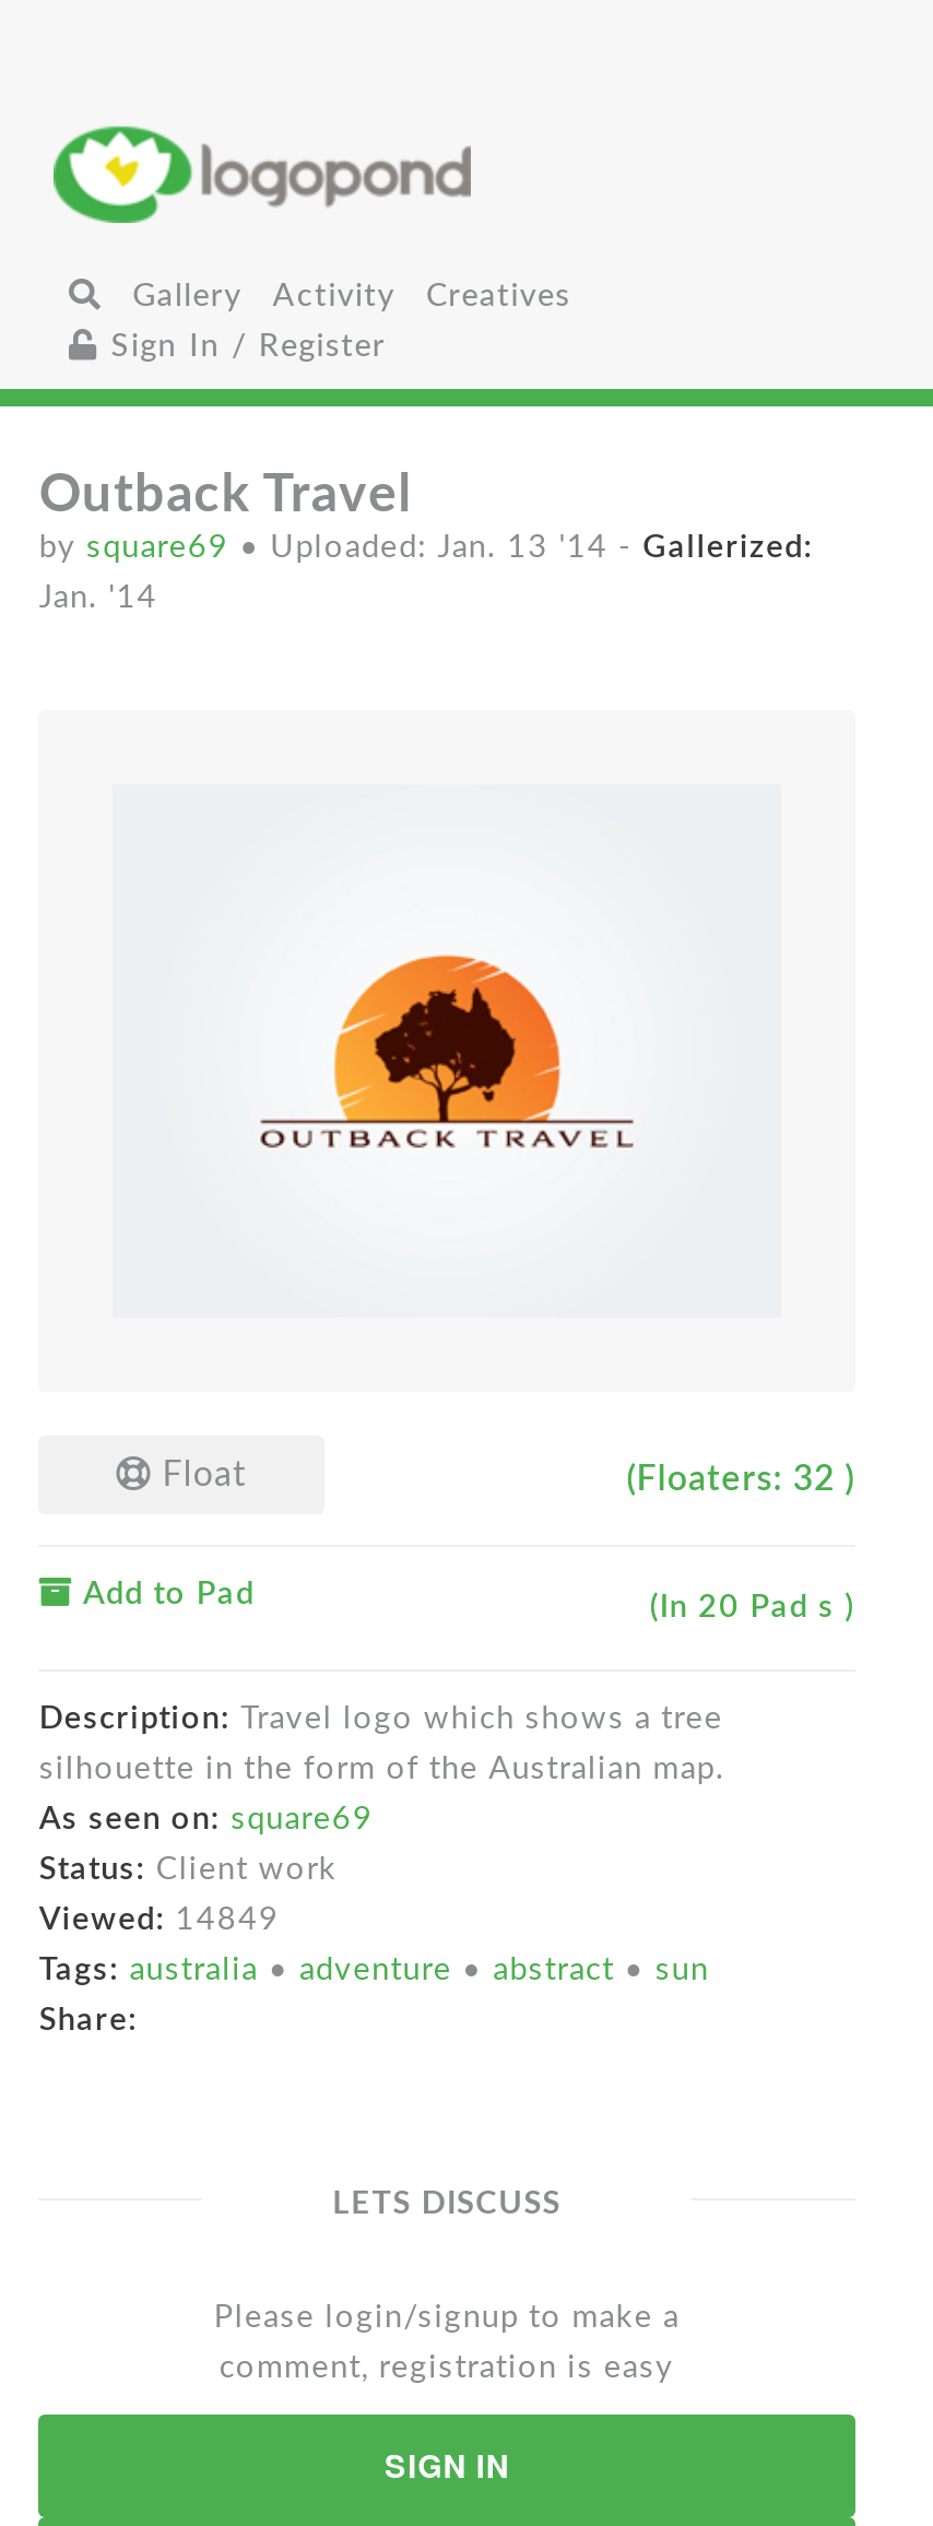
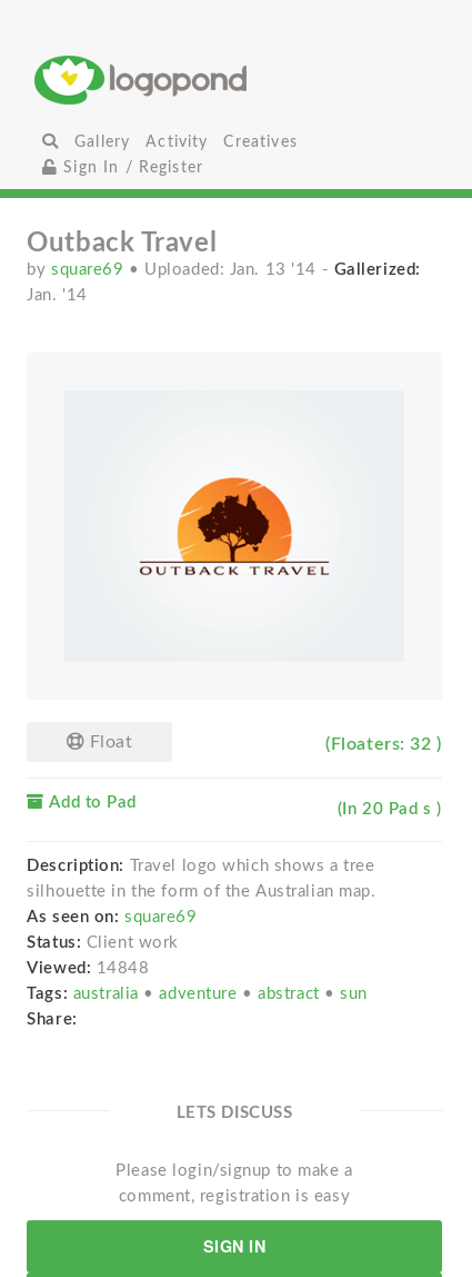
[39,1904,280,1936] Viewed: 14849 -> [27,960,149,977] Viewed: 14848

